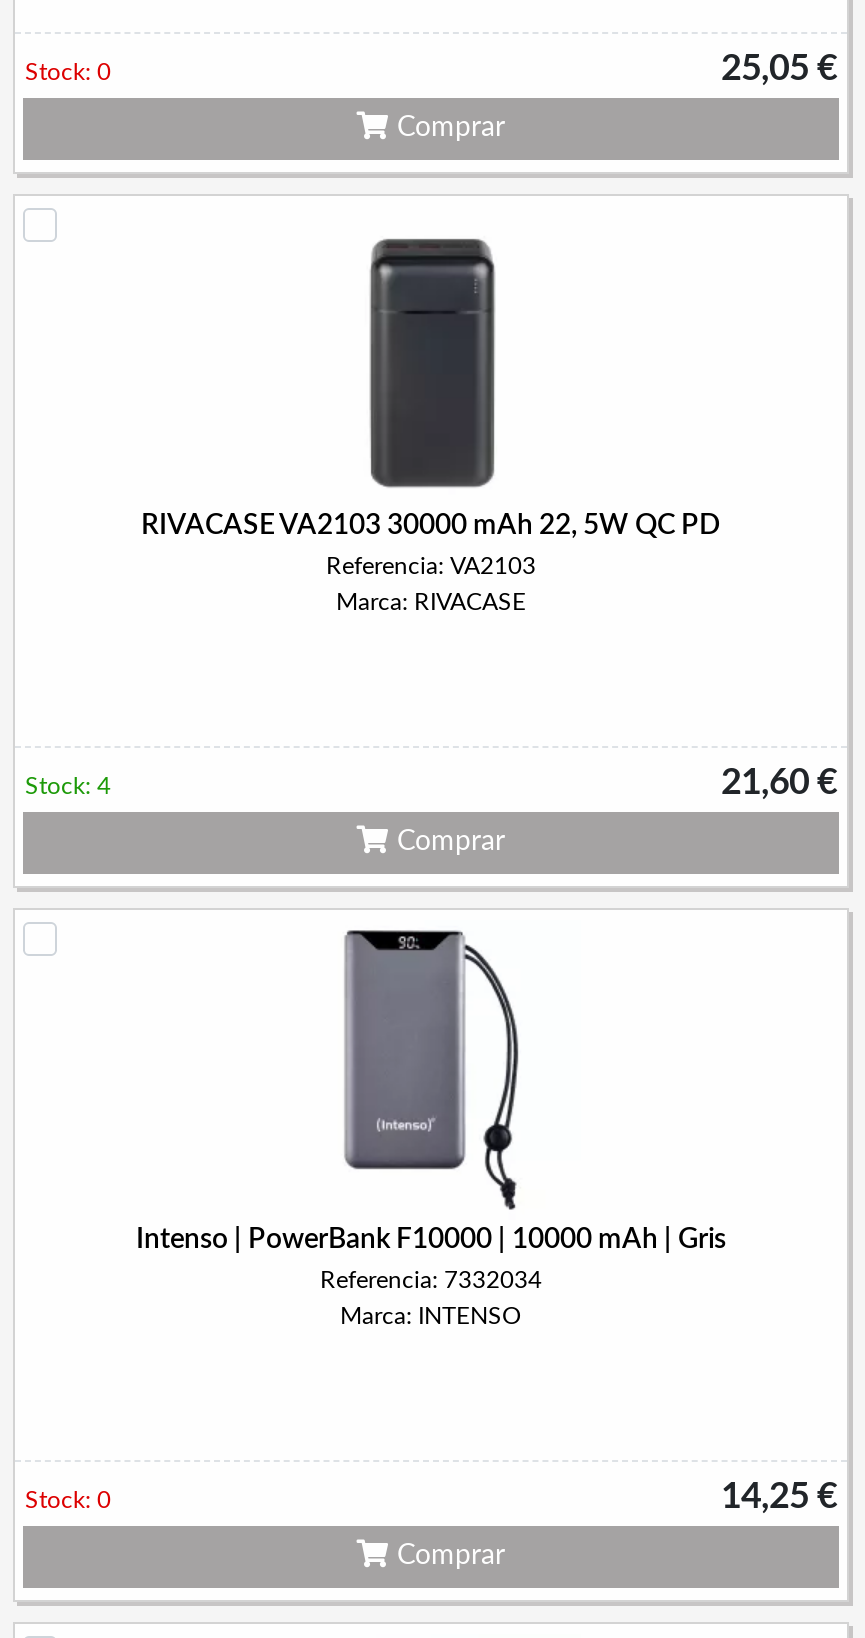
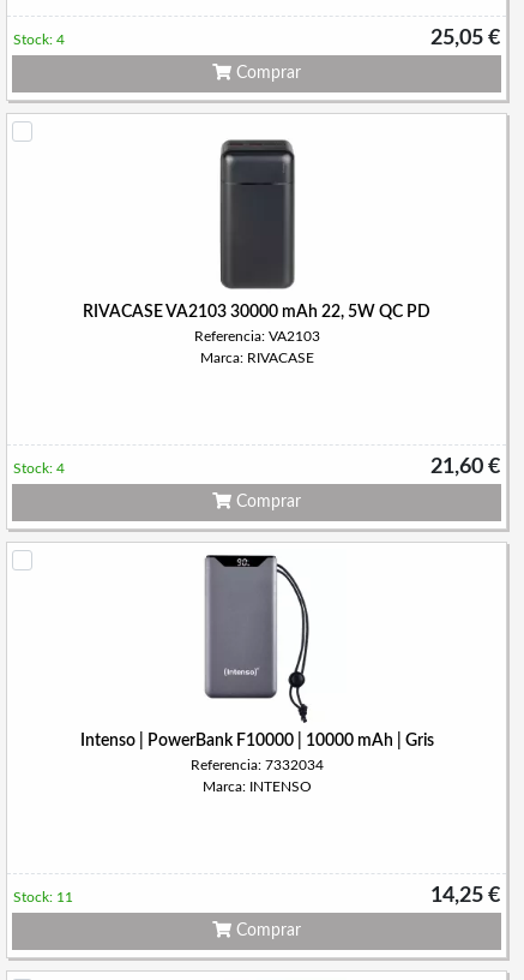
[25,60,111,84] Stock: 0 -> [13,32,65,47] Stock: 4
[25,1488,111,1512] Stock: 0 -> [13,890,73,904] Stock: 11

